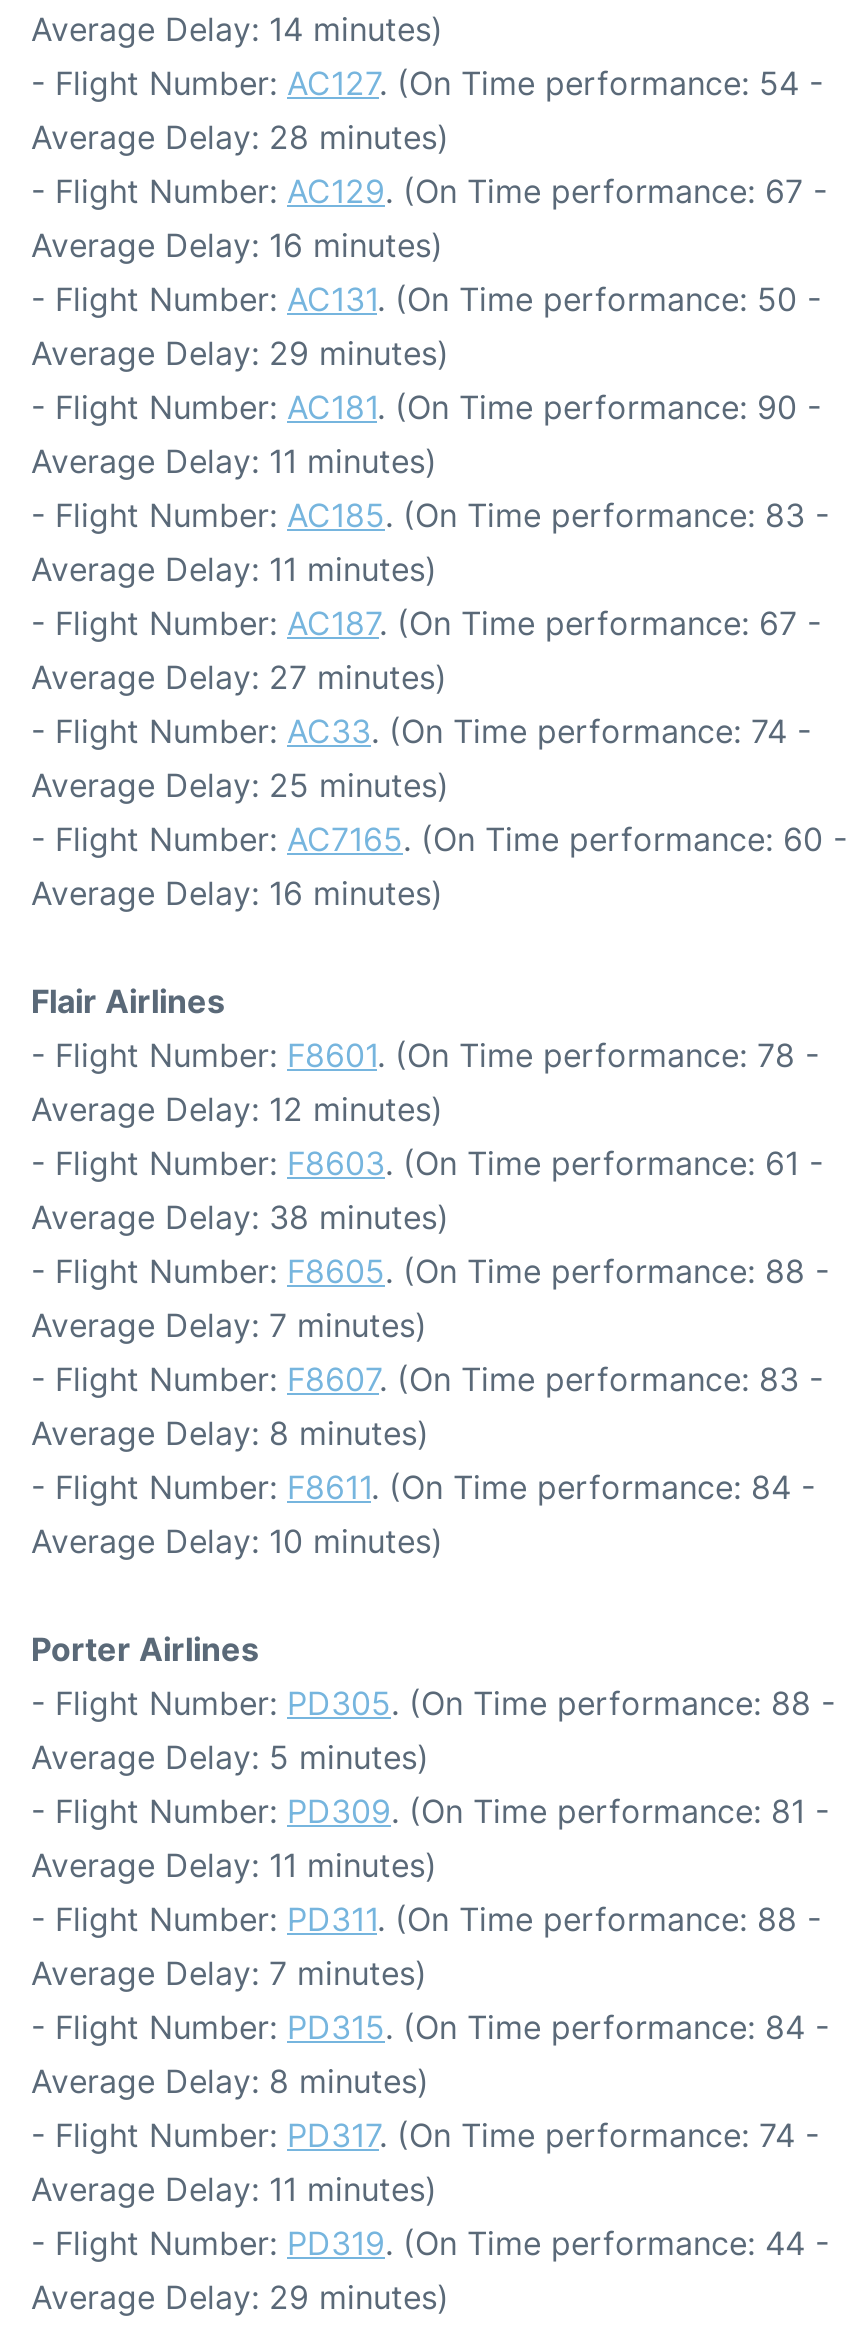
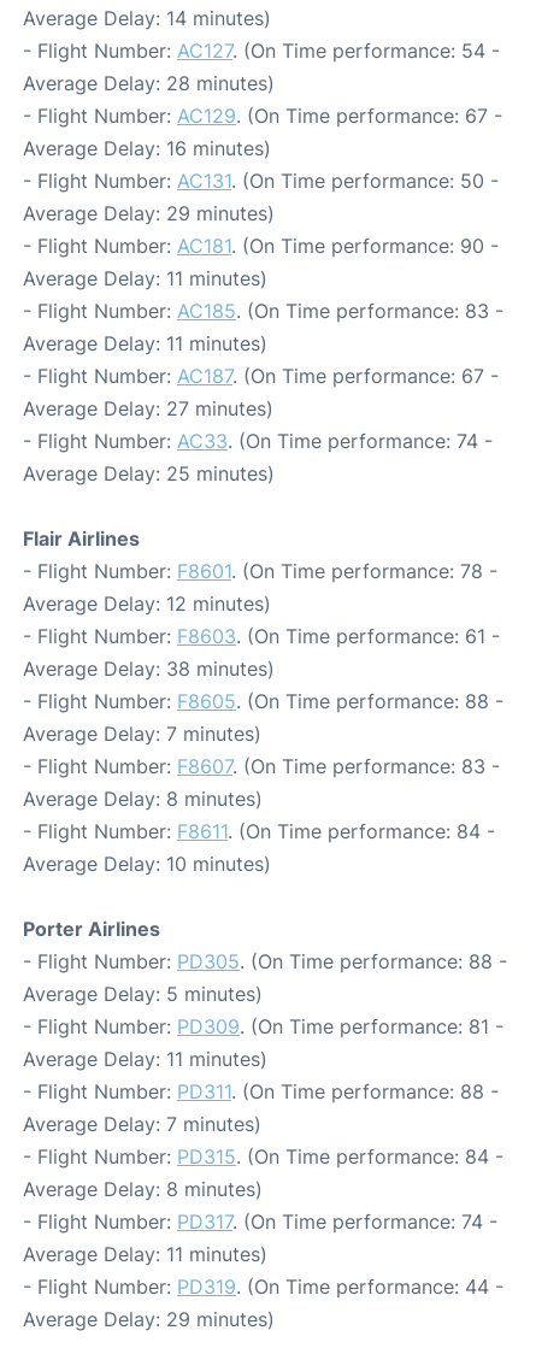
[31,819,847,913] - Flight Number: AC7165. (On Time performance: 60 - | Average Delay: 16 minutes) -> none

